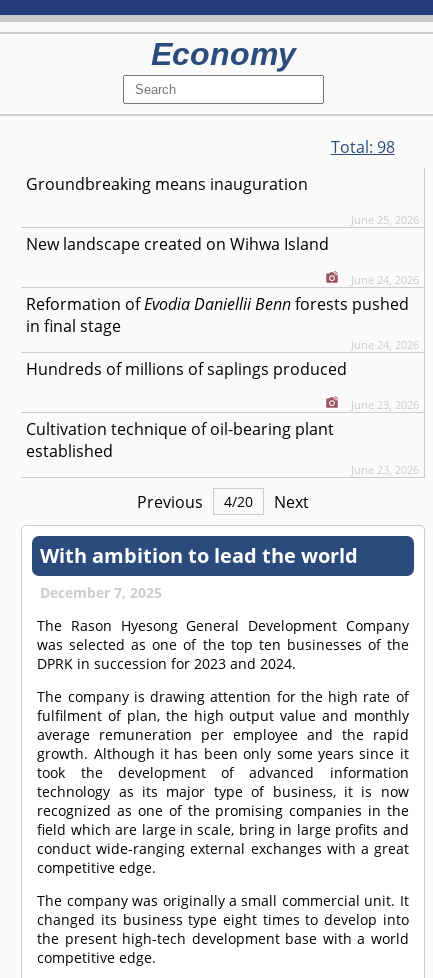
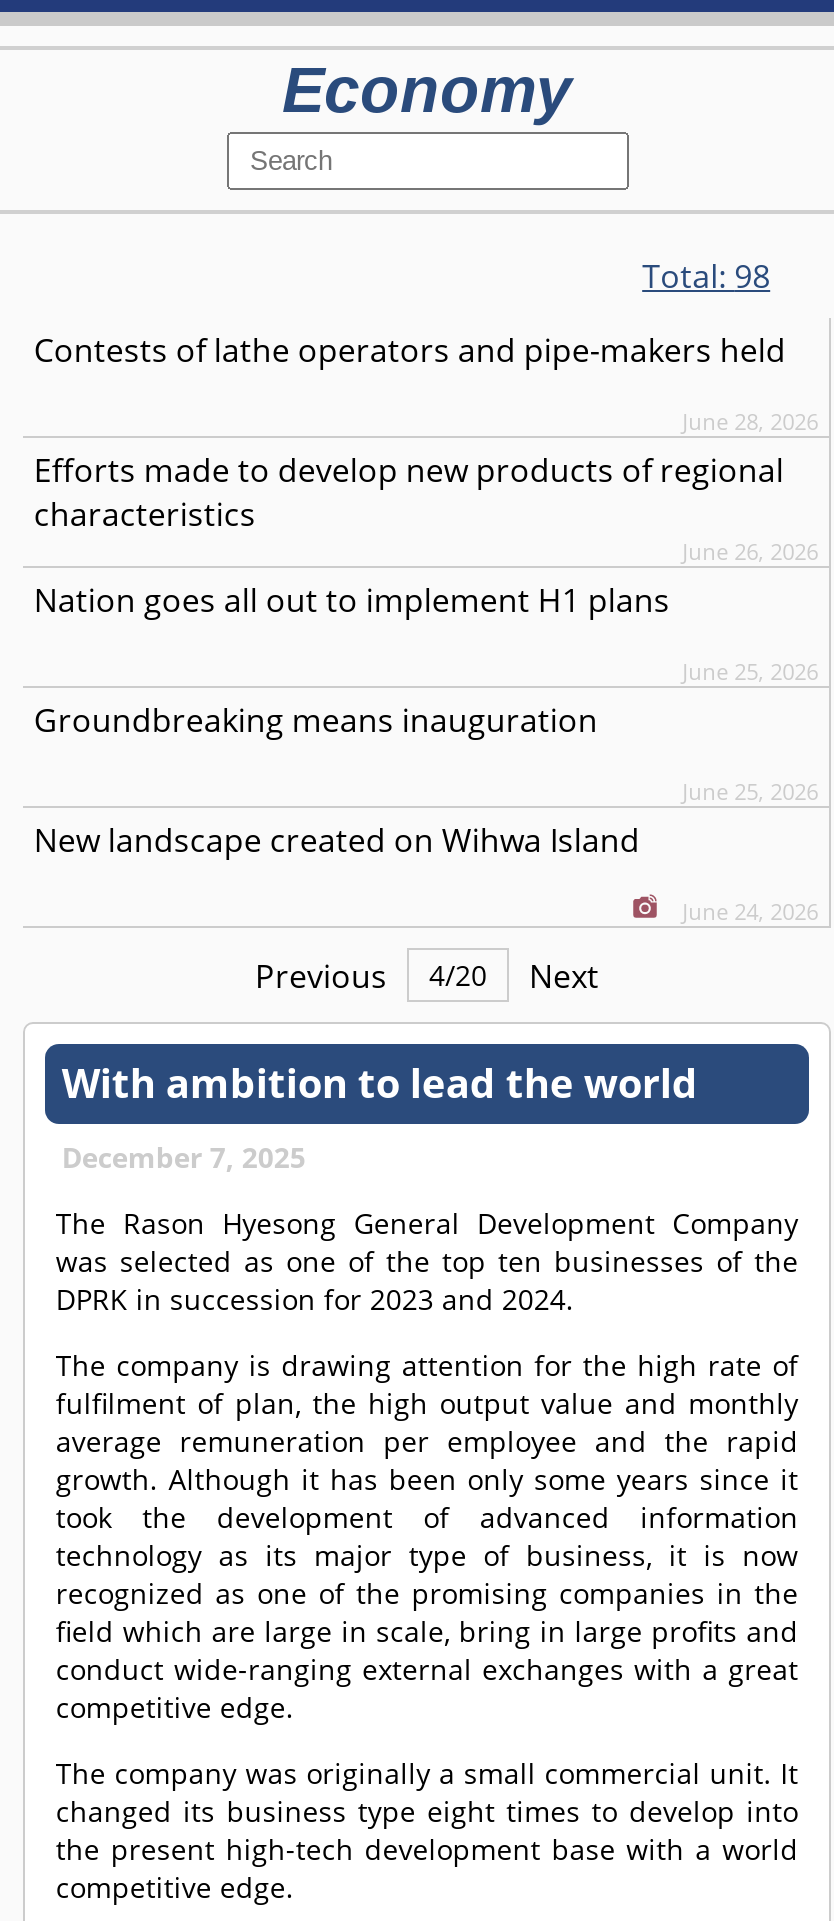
none -> [34,329,818,687] Contests of lathe operators and pipe-makers held | June 28, 2026 | Efforts made to develop new products of regional | characteristics | June 26, 2026 | Nation goes all out to implement H1 plans | June 25, 2026
moved [26,173,419,287] -> [34,699,818,927]: Groundbreaking means inauguration | June 25, 2026 | New landscape created on Wihwa Island | June 24, 2026
[26,293,419,477] Reformation of Evodia Daniellii Benn forests pushed | in final stage | June 24, 2026 | Hundreds of millions of saplings produced | June 23, 2026 | Cultivation technique of oil-bearing plant | established | June 23, 2026 -> none

